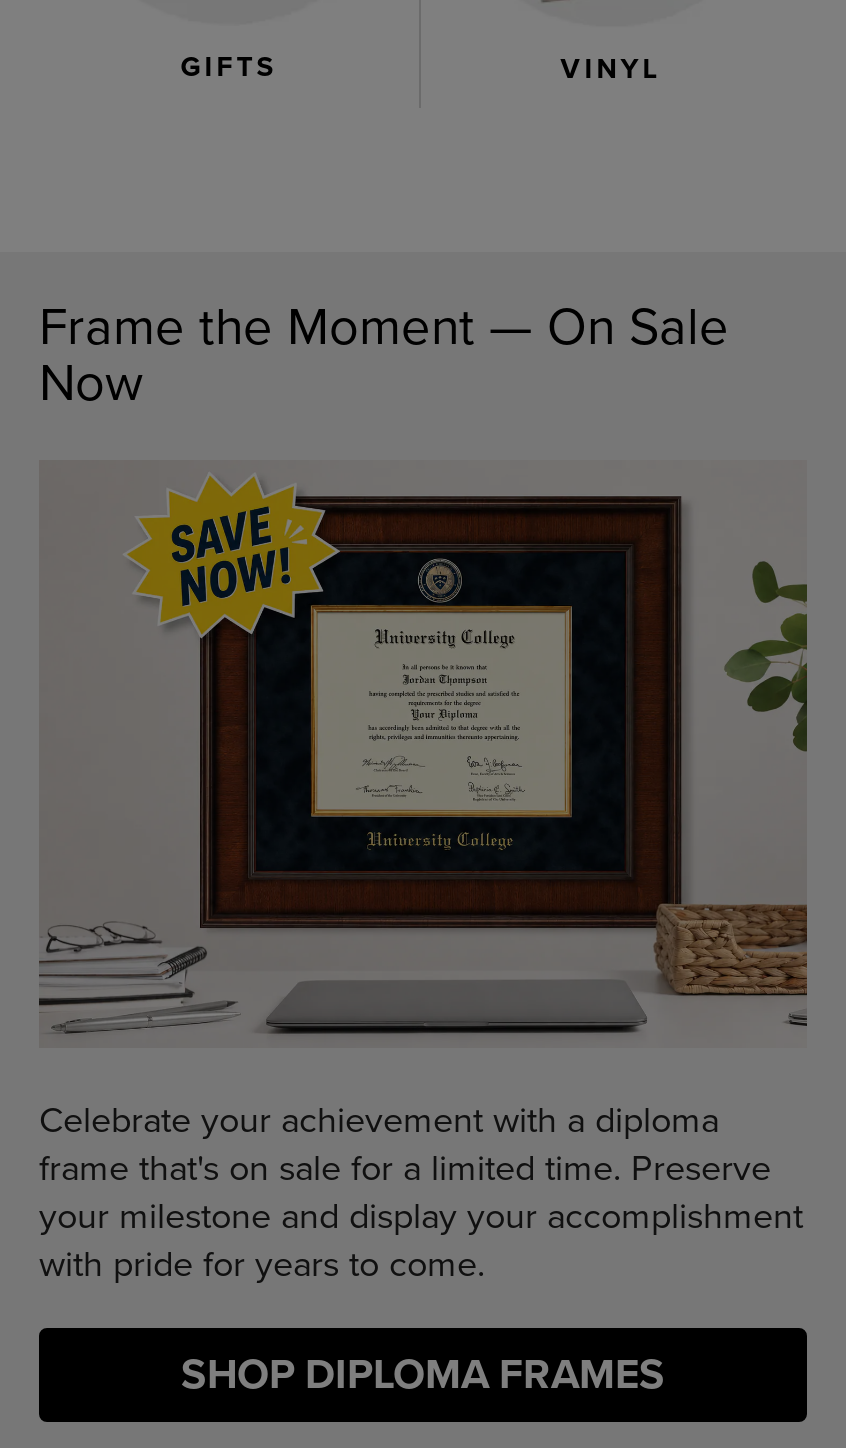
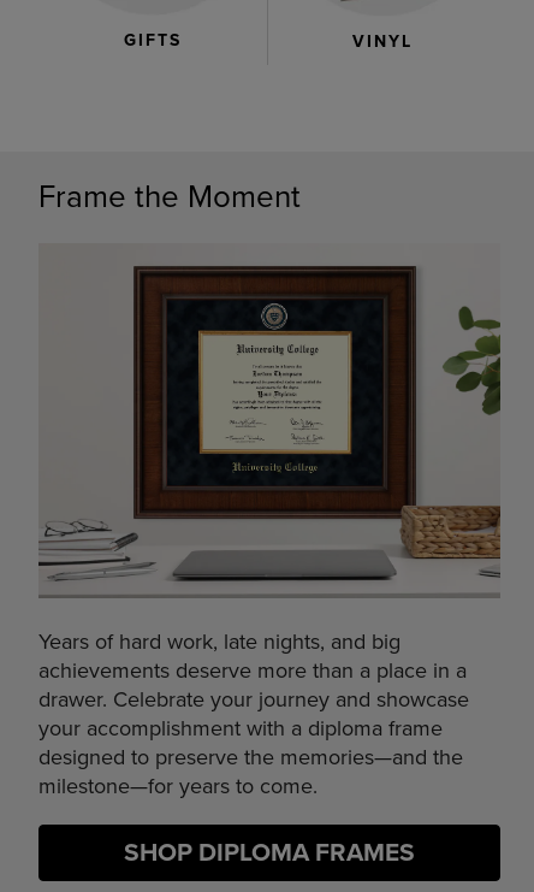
[39,297,729,415] Frame the Moment — On Sale | Now -> [38,179,301,216] Frame the Moment
[39,440,809,1286] [image] | Celebrate your achievement with a diploma | frame that's on sale for a limited time. Preserve | your milestone and display your accomplishment | with pride for years to come. -> [38,264,502,799] [image] | Years of hard work, late nights, and big | achievements deserve more than a place in a | drawer. Celebrate your journey and showcase | your accomplishment with a diploma frame | designed to preserve the memories—and the | milestone—for years to come.

